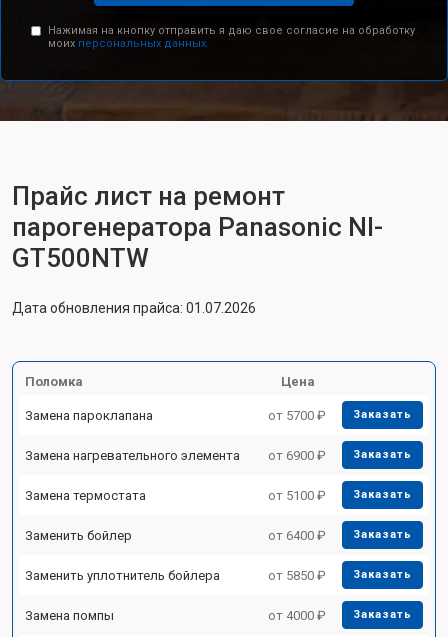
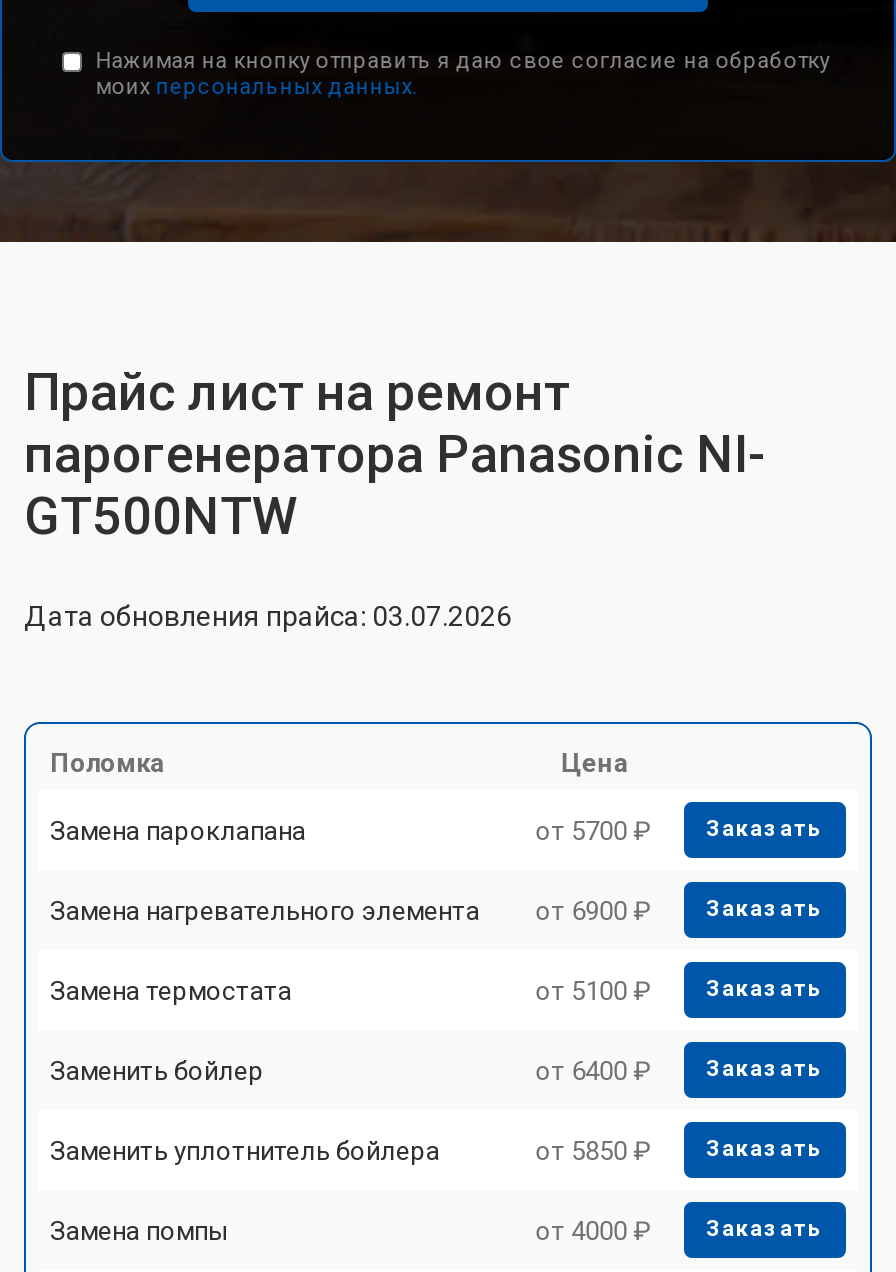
[12,300,256,316] Дата обновления прайса: 01.07.2026 -> [24,600,512,632] Дата обновления прайса: 03.07.2026

